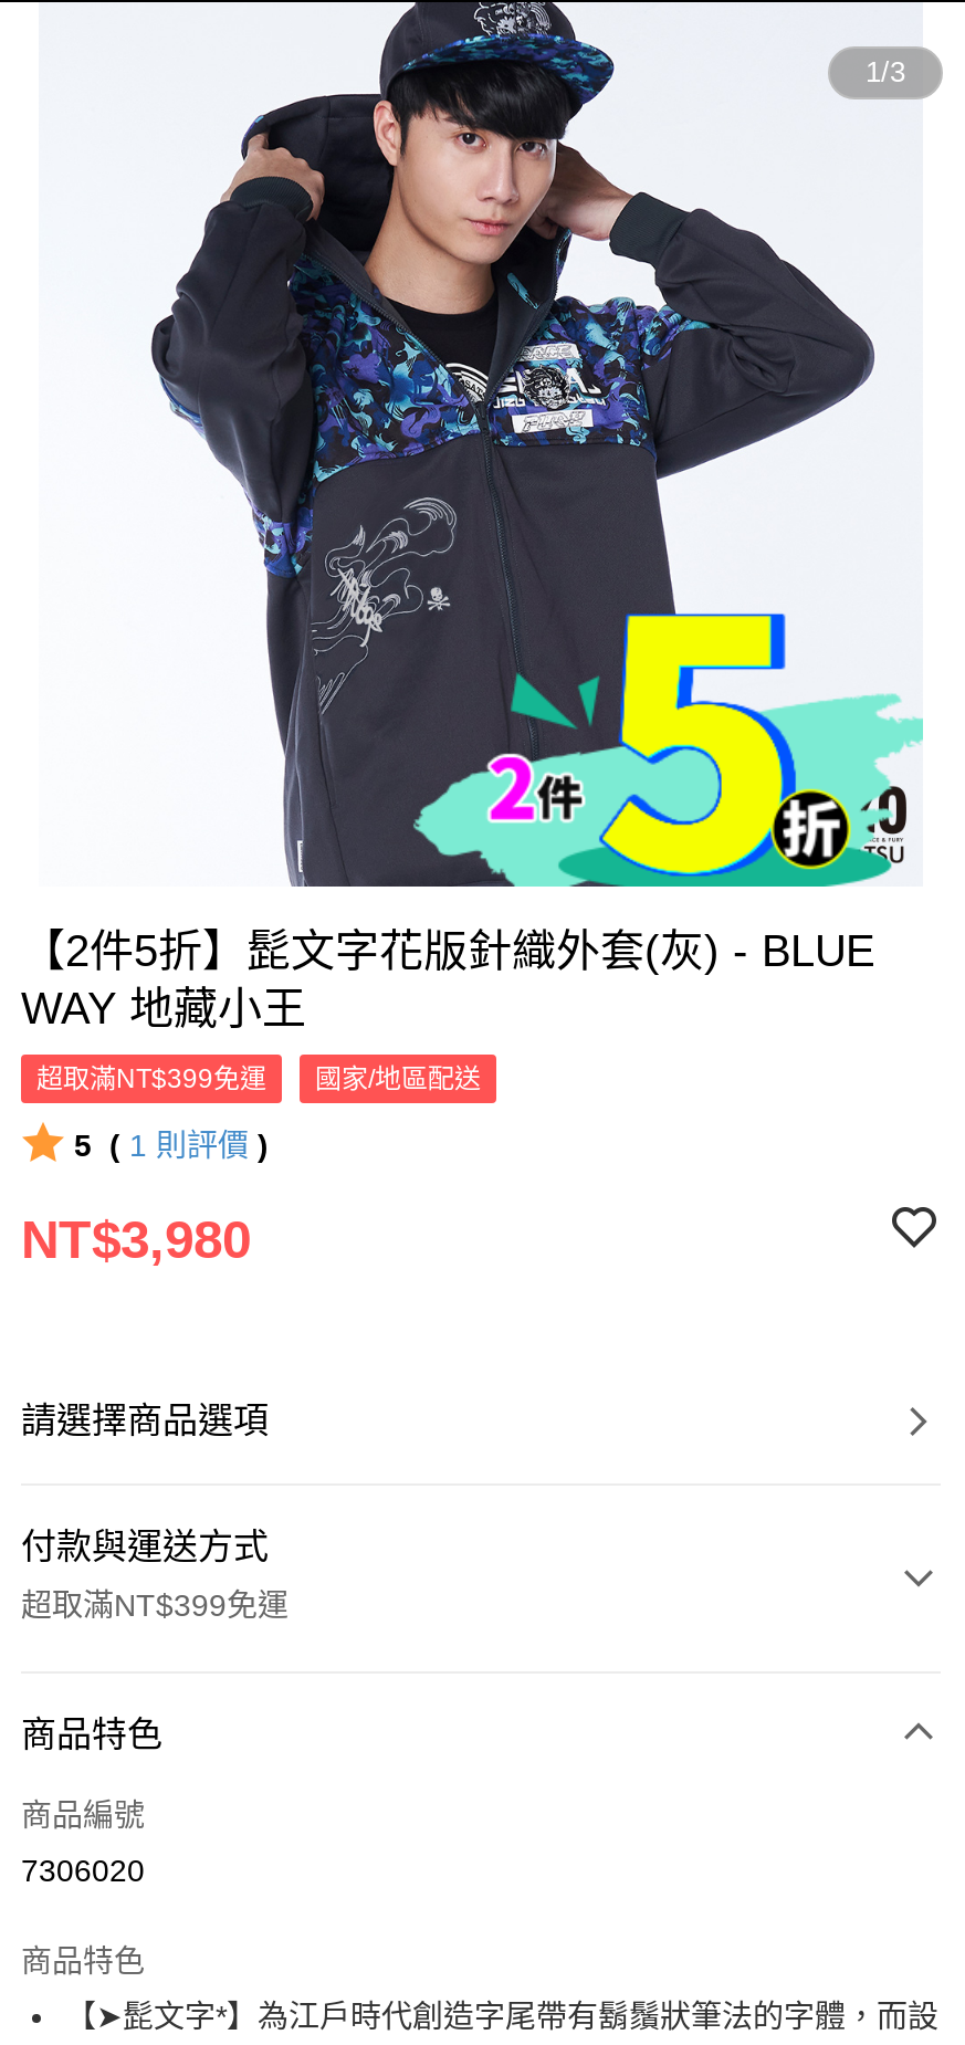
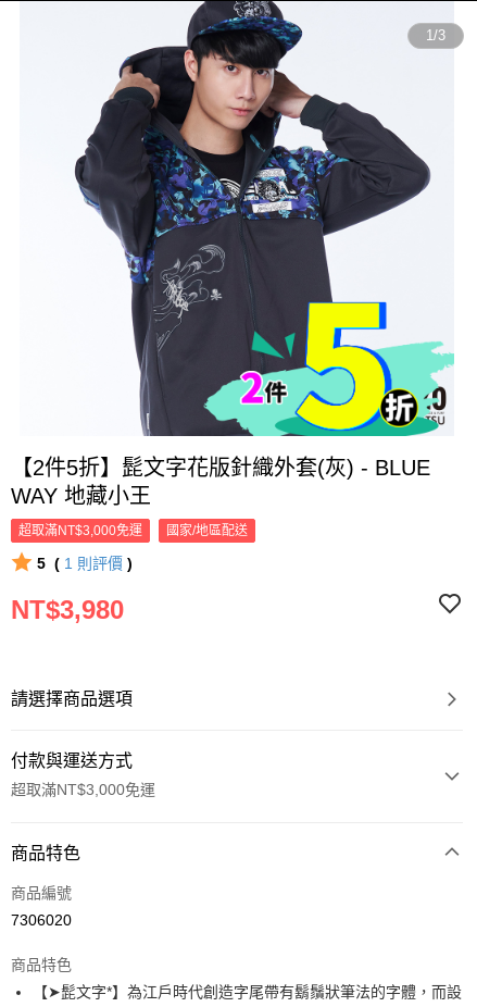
[36,1063,266,1094] 超取滿NT$399免運 -> [18,523,142,538] 超取滿NT$3,000免運
[21,1587,289,1623] 超取滿NT$399免運 -> [11,781,155,798] 超取滿NT$3,000免運

